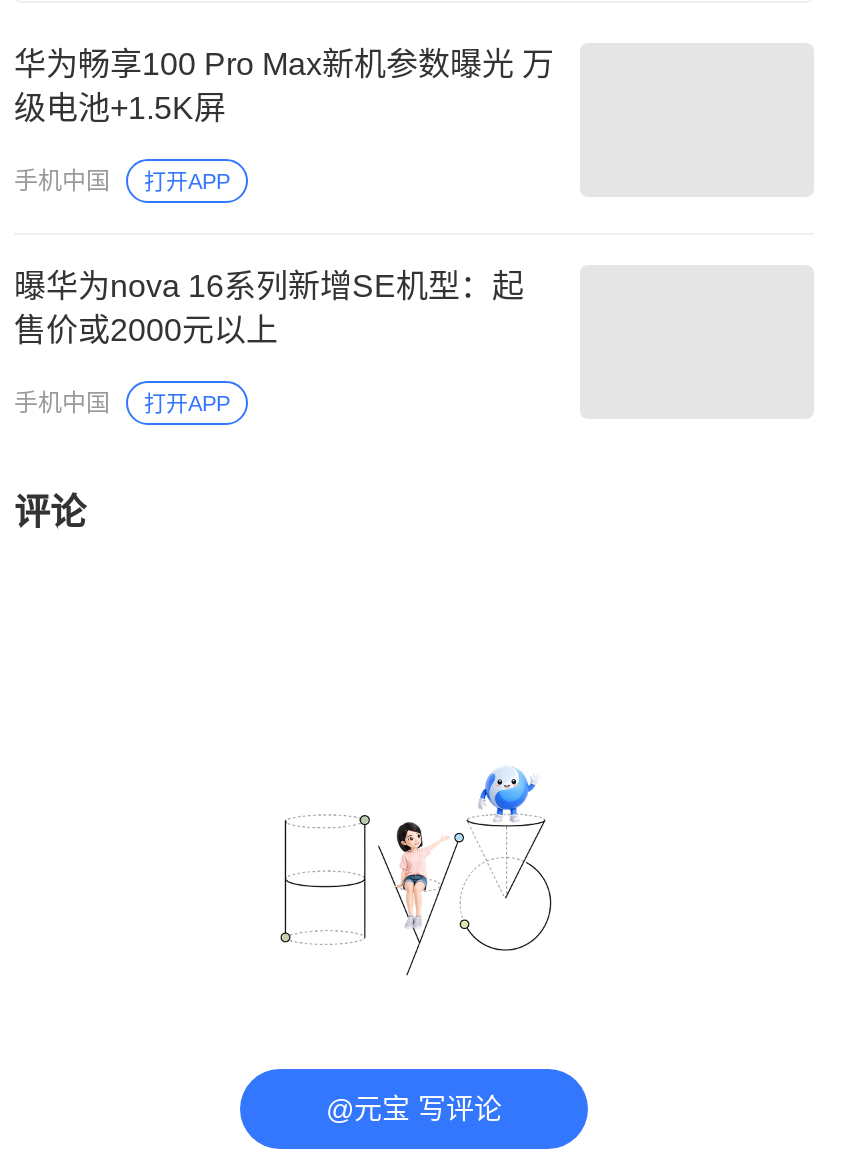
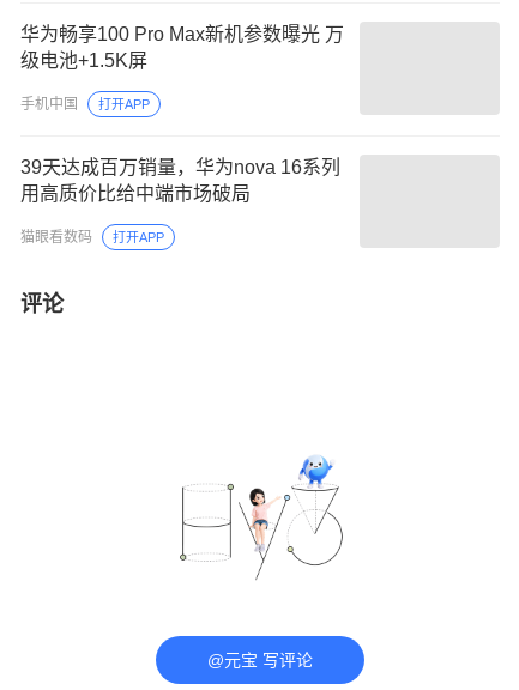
[14,268,524,346] 曝华为nova 16系列新增SE机型：起 | 售价或2000元以上 -> [20,157,340,204] 39天达成百万销量，华为nova 16系列 | 用高质价比给中端市场破局
[14,388,110,416] 手机中国 -> [20,229,92,246] 猫眼看数码

